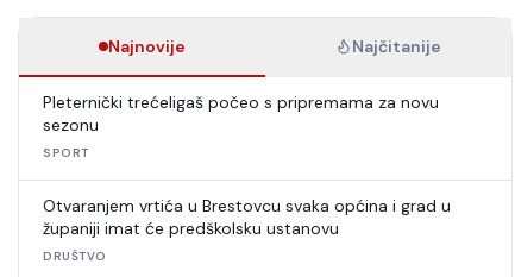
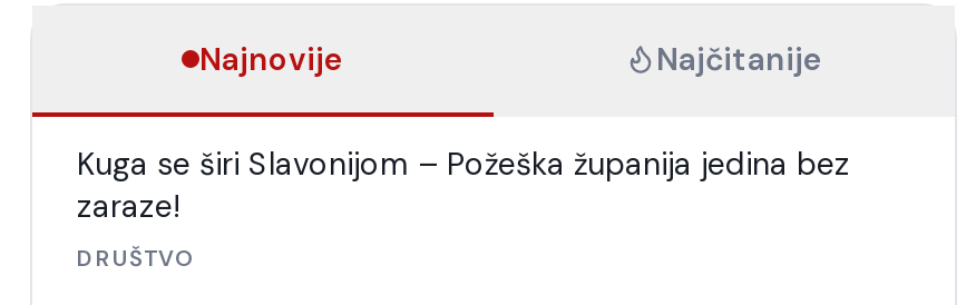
[43,92,451,239] Pleternički trećeligaš počeo s pripremama za novu | sezonu | SPORT | Otvaranjem vrtića u Brestovcu svaka općina i grad u | županiji imat će predškolsku ustanovu -> [77,144,850,226] Kuga se širi Slavonijom – Požeška županija jedina bez | zaraze!

